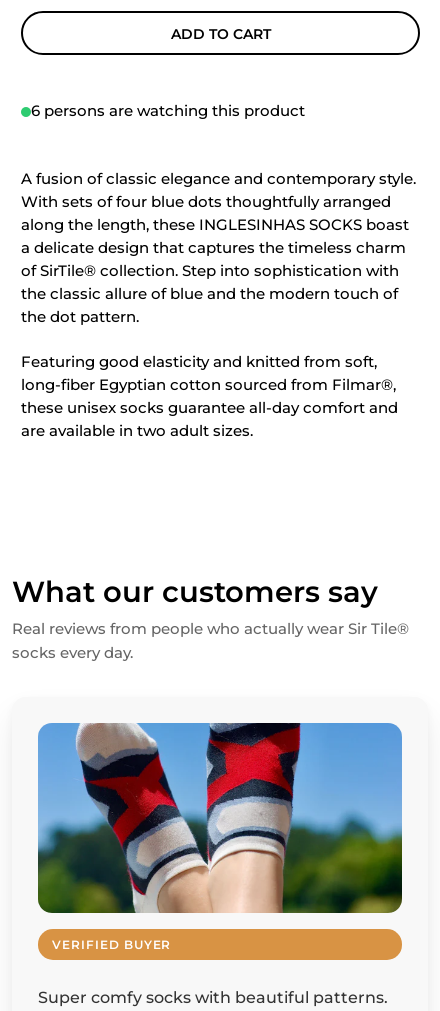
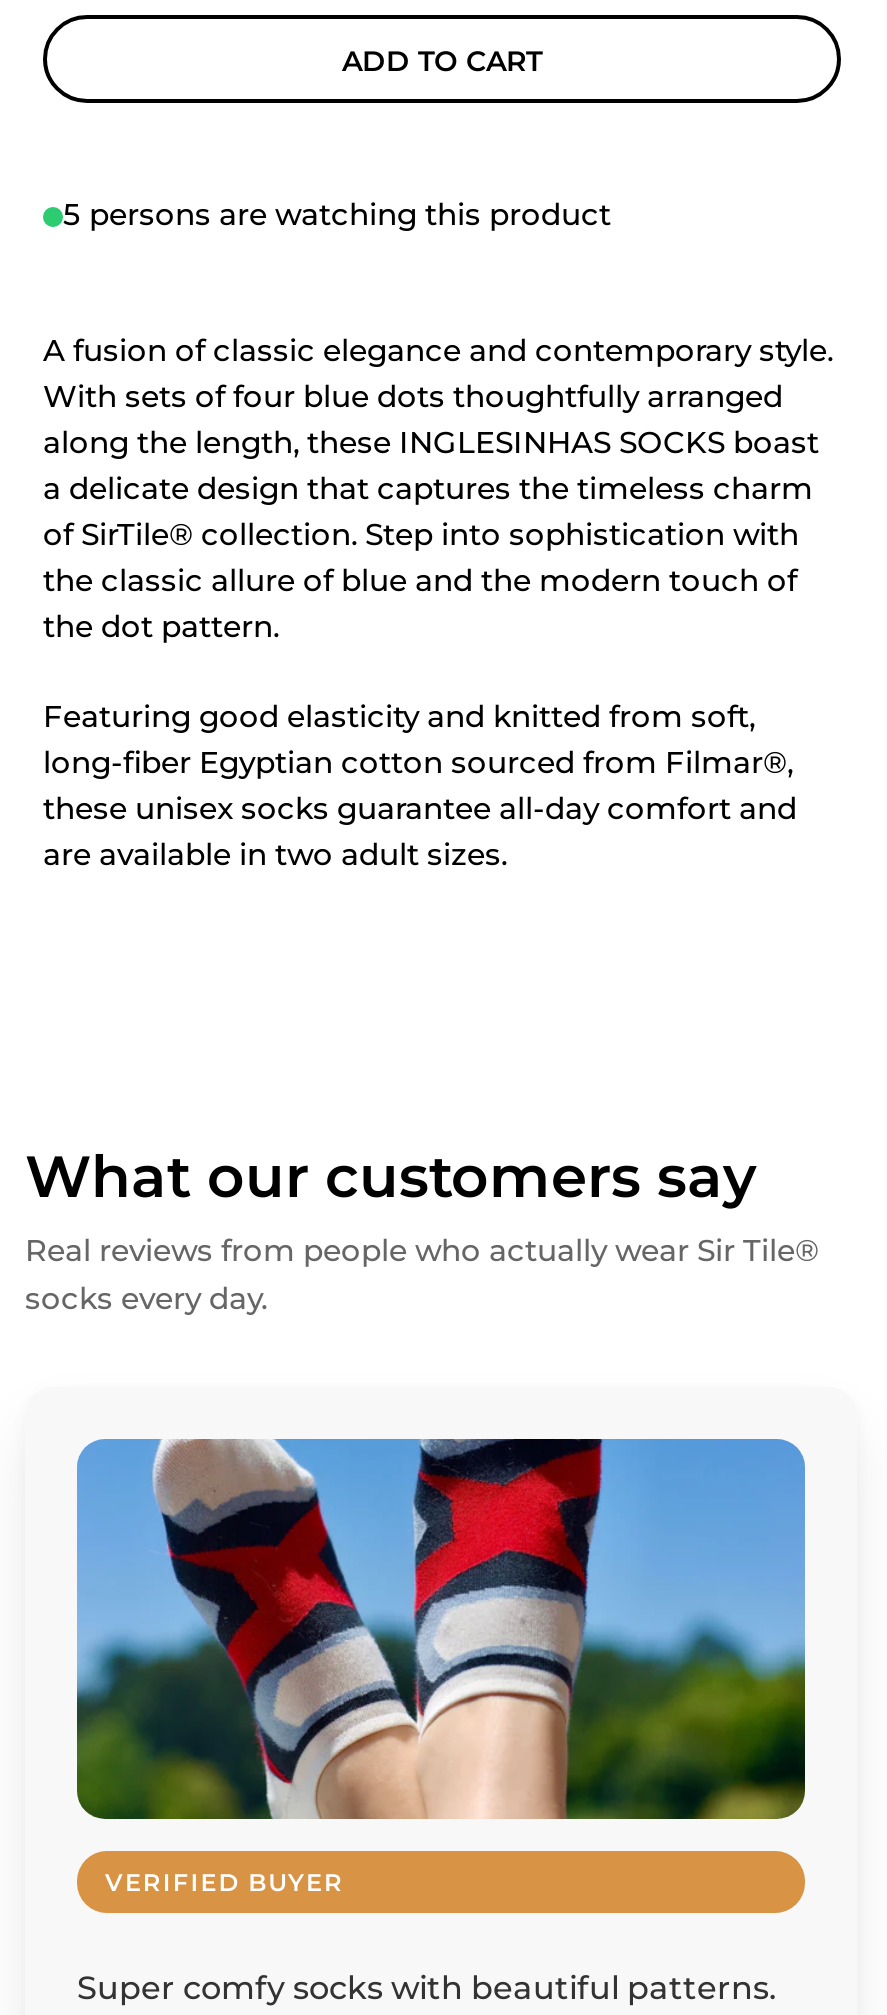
[31,102,305,120] 6 persons are watching this product -> [63,197,611,233] 5 persons are watching this product

